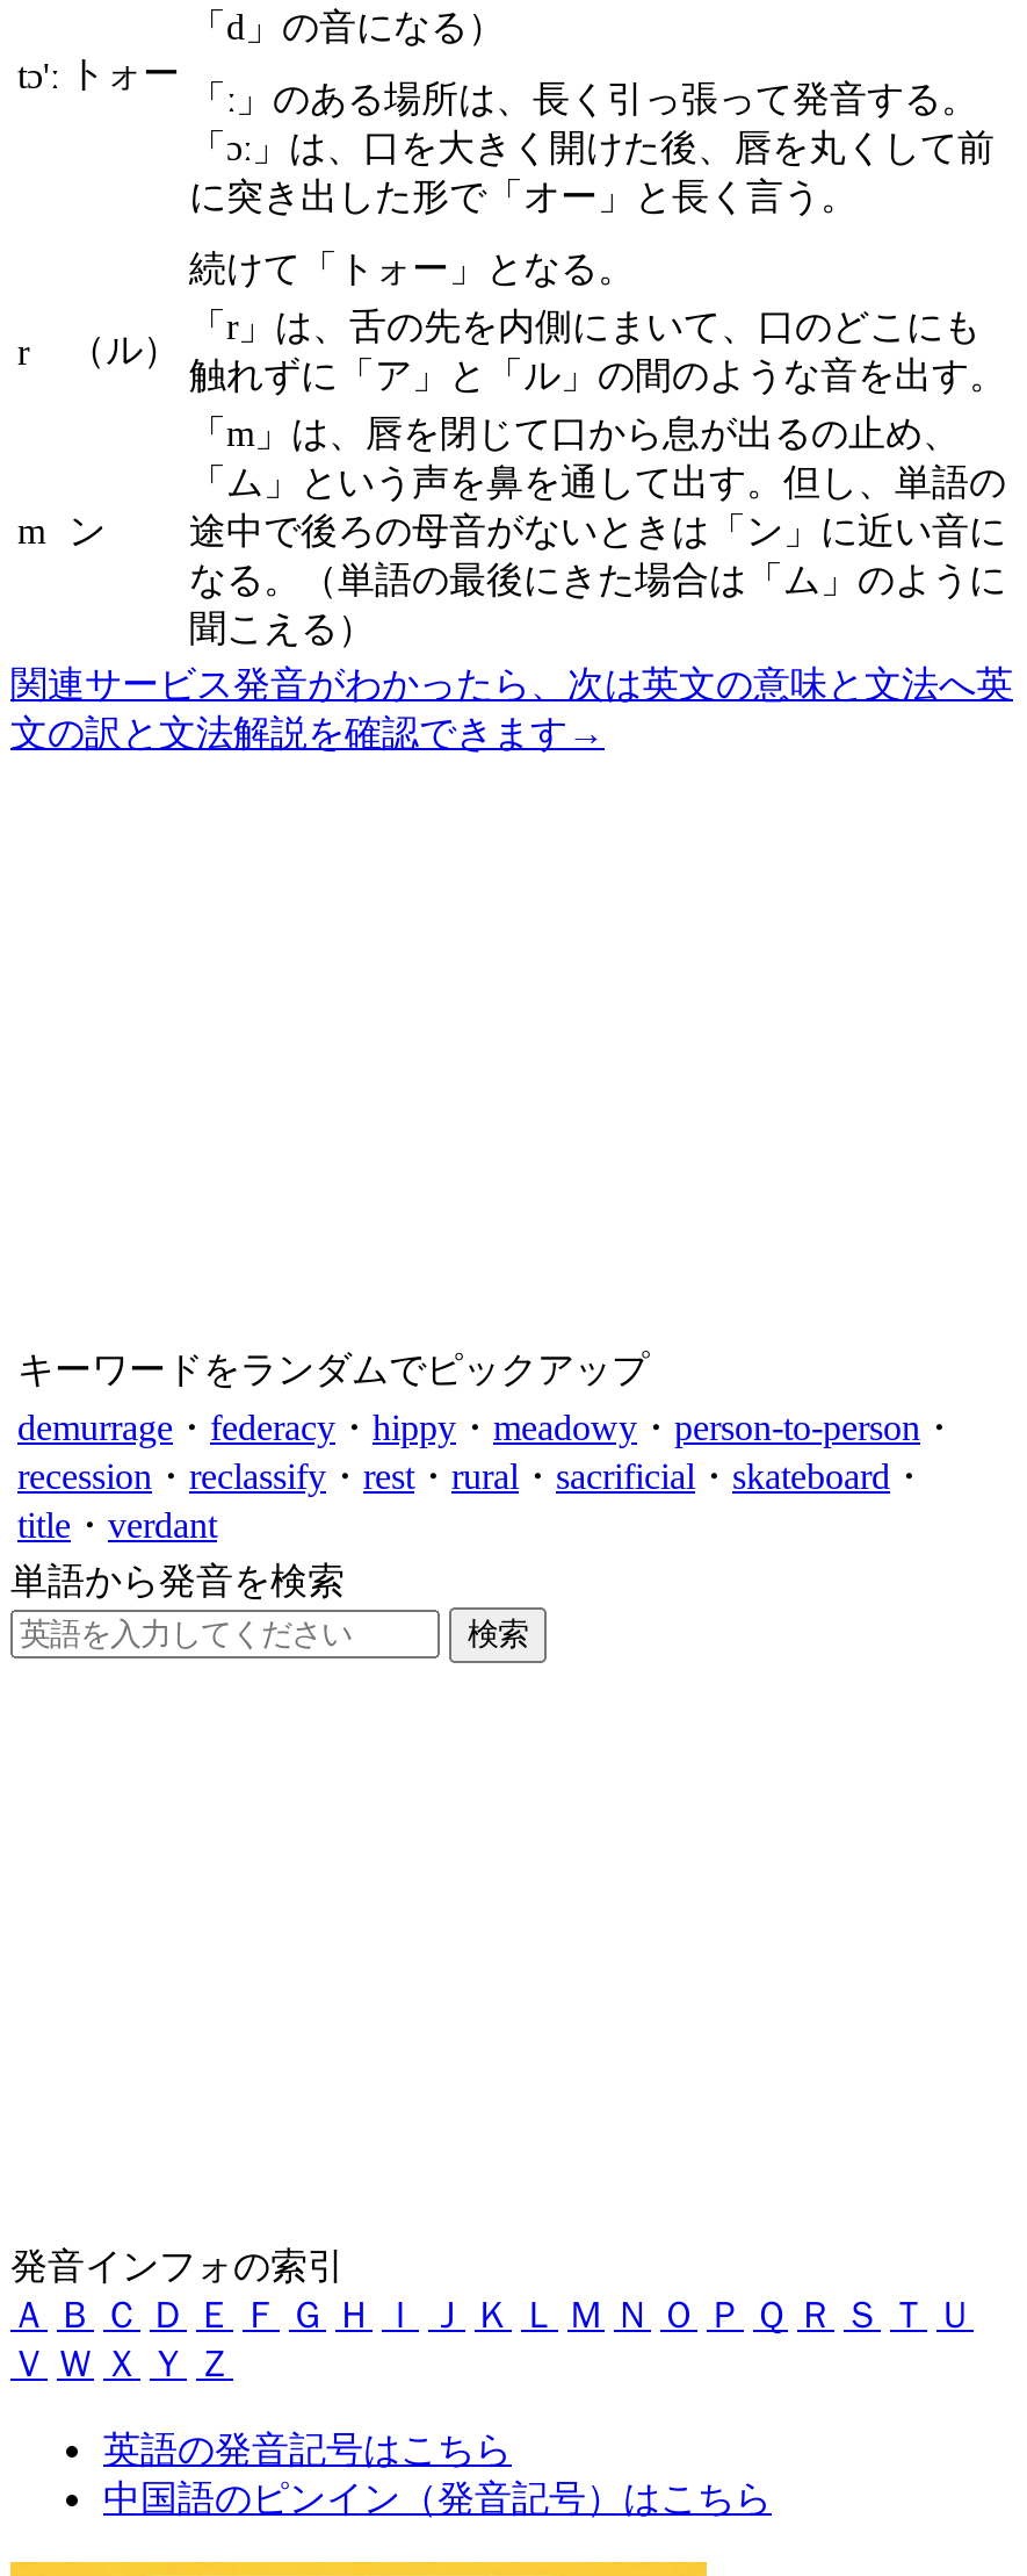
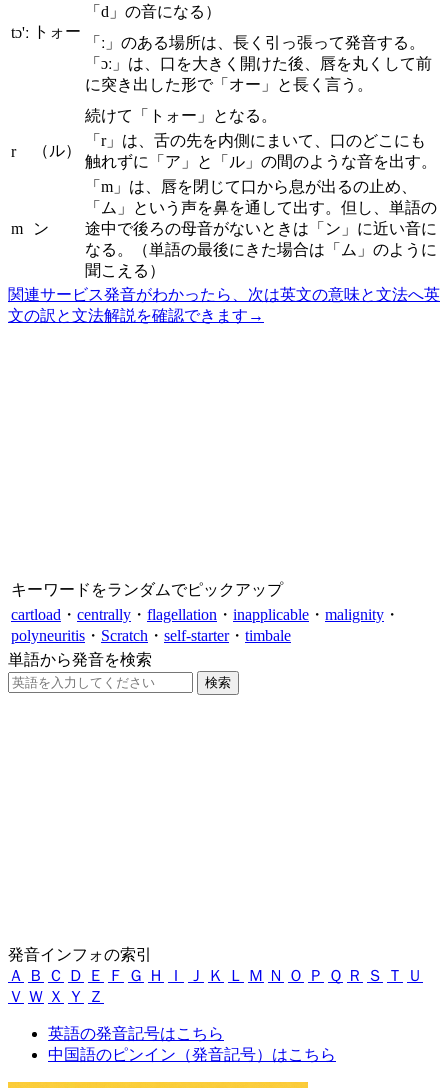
[17,1407,957,1544] demurrage・federacy・hippy・meadowy・person-to-person・ | recession・reclassify・rest・rural・sacrificial・skateboard・ | title・verdant -> [11,606,400,644] cartload・centrally・flagellation・inapplicable・malignity・ | polyneuritis・Scratch・self-starter・timbale

